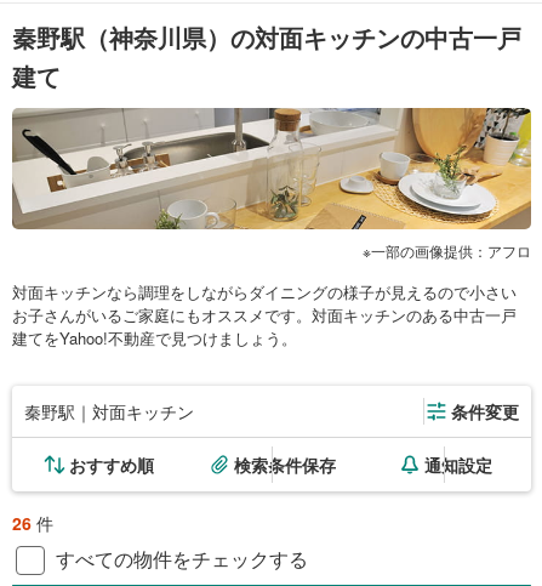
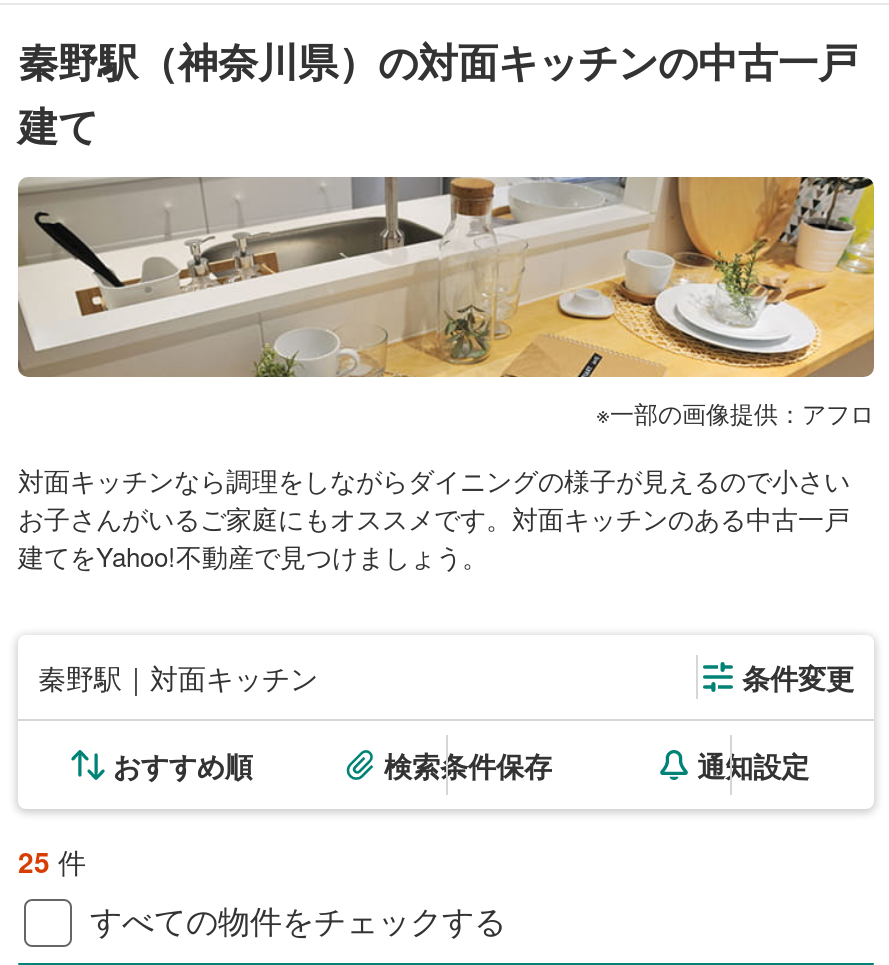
[12,511,53,535] 26件 -> [18,841,86,881] 25件

